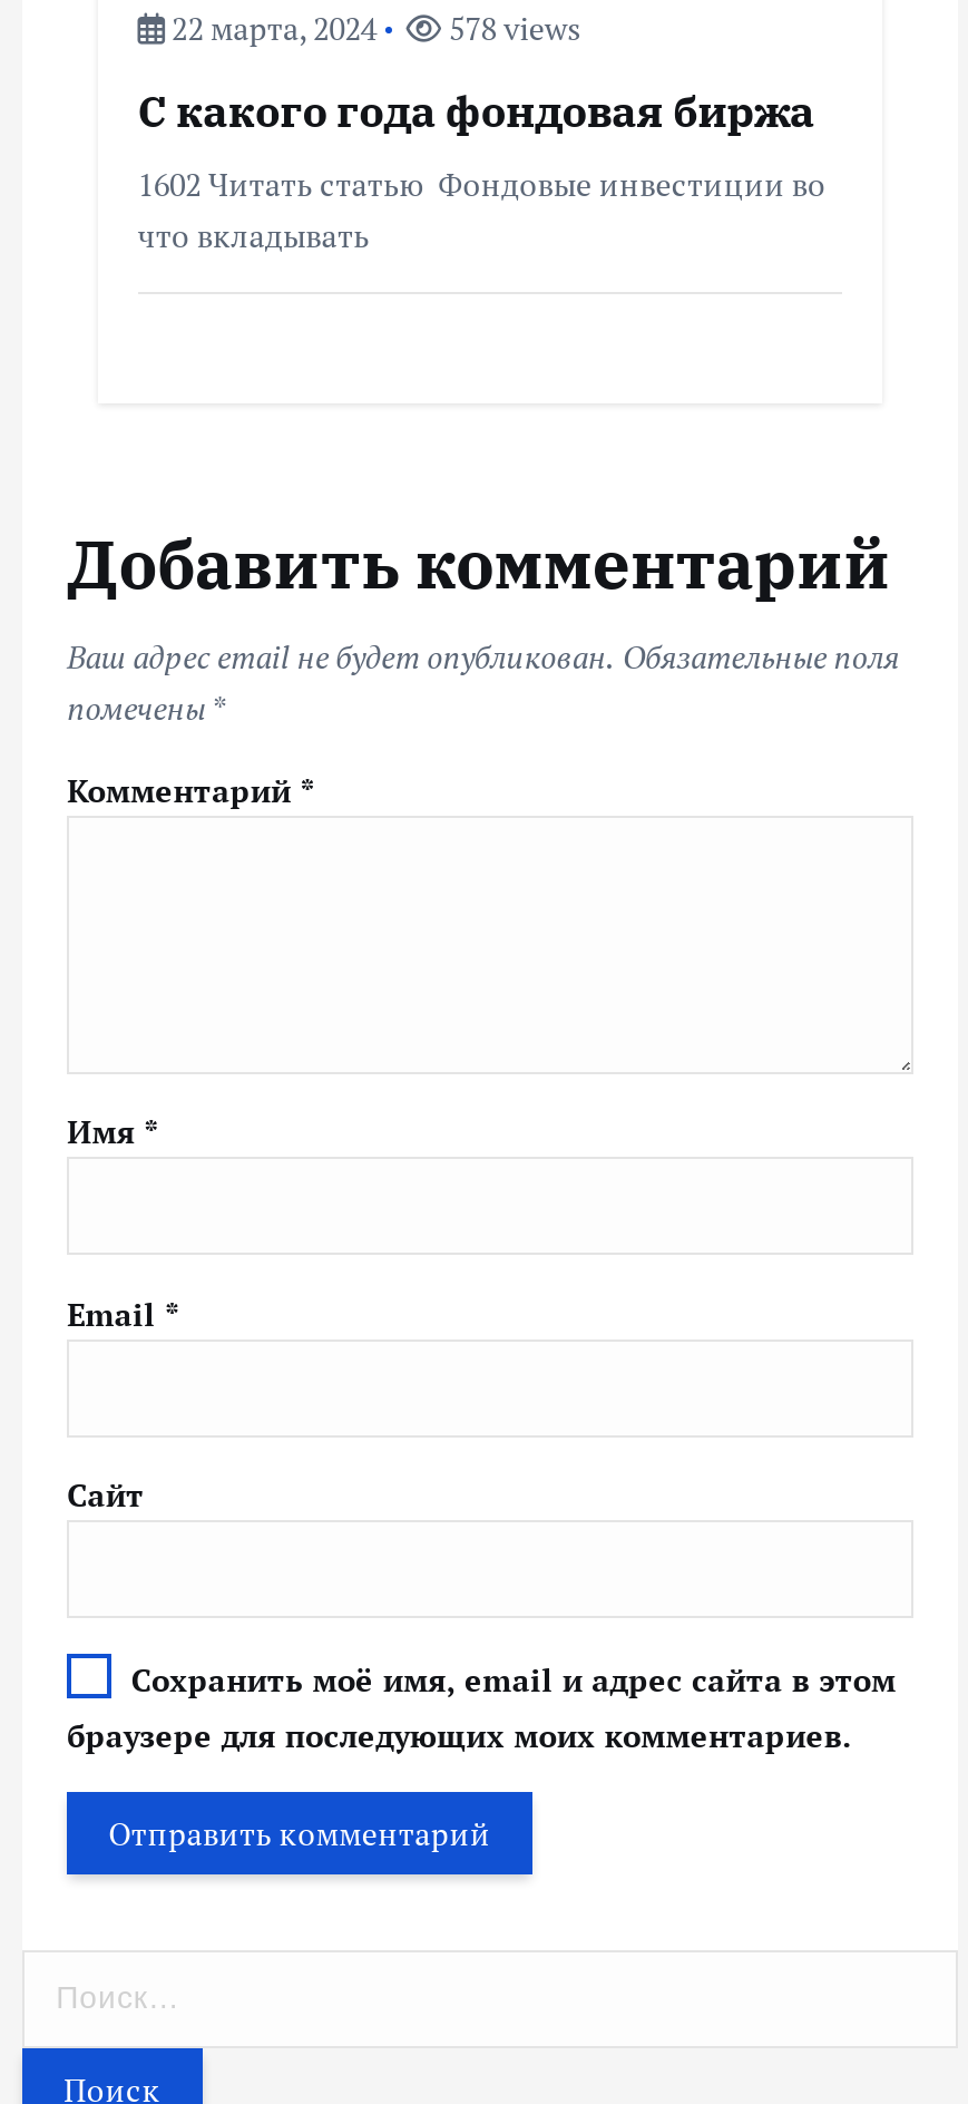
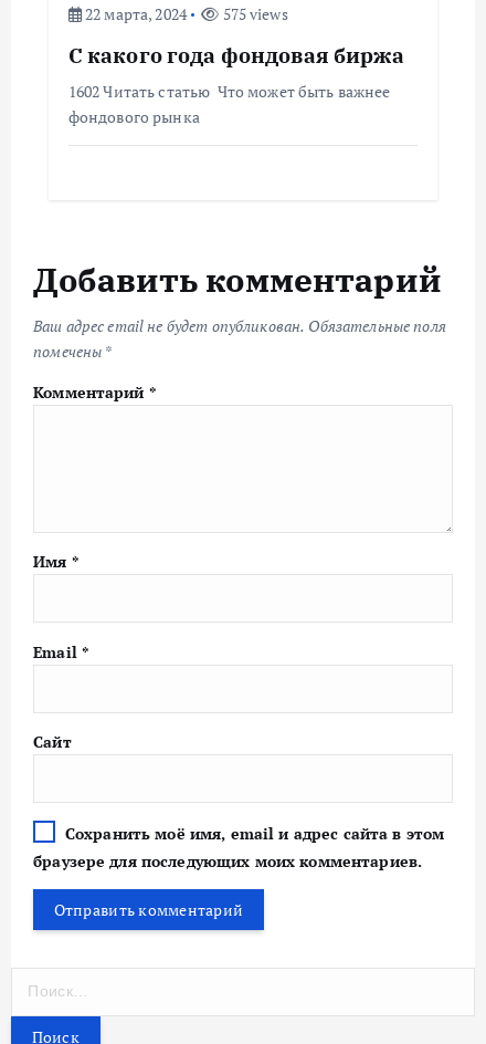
[442,6,581,48] 578 views -> [219,3,288,24] 575 views
[138,162,826,255] 1602 Читать статью Фондовые инвестиции во | что вкладывать -> [68,80,390,127] 1602 Читать статью Что может быть важнее | фондового рынка

